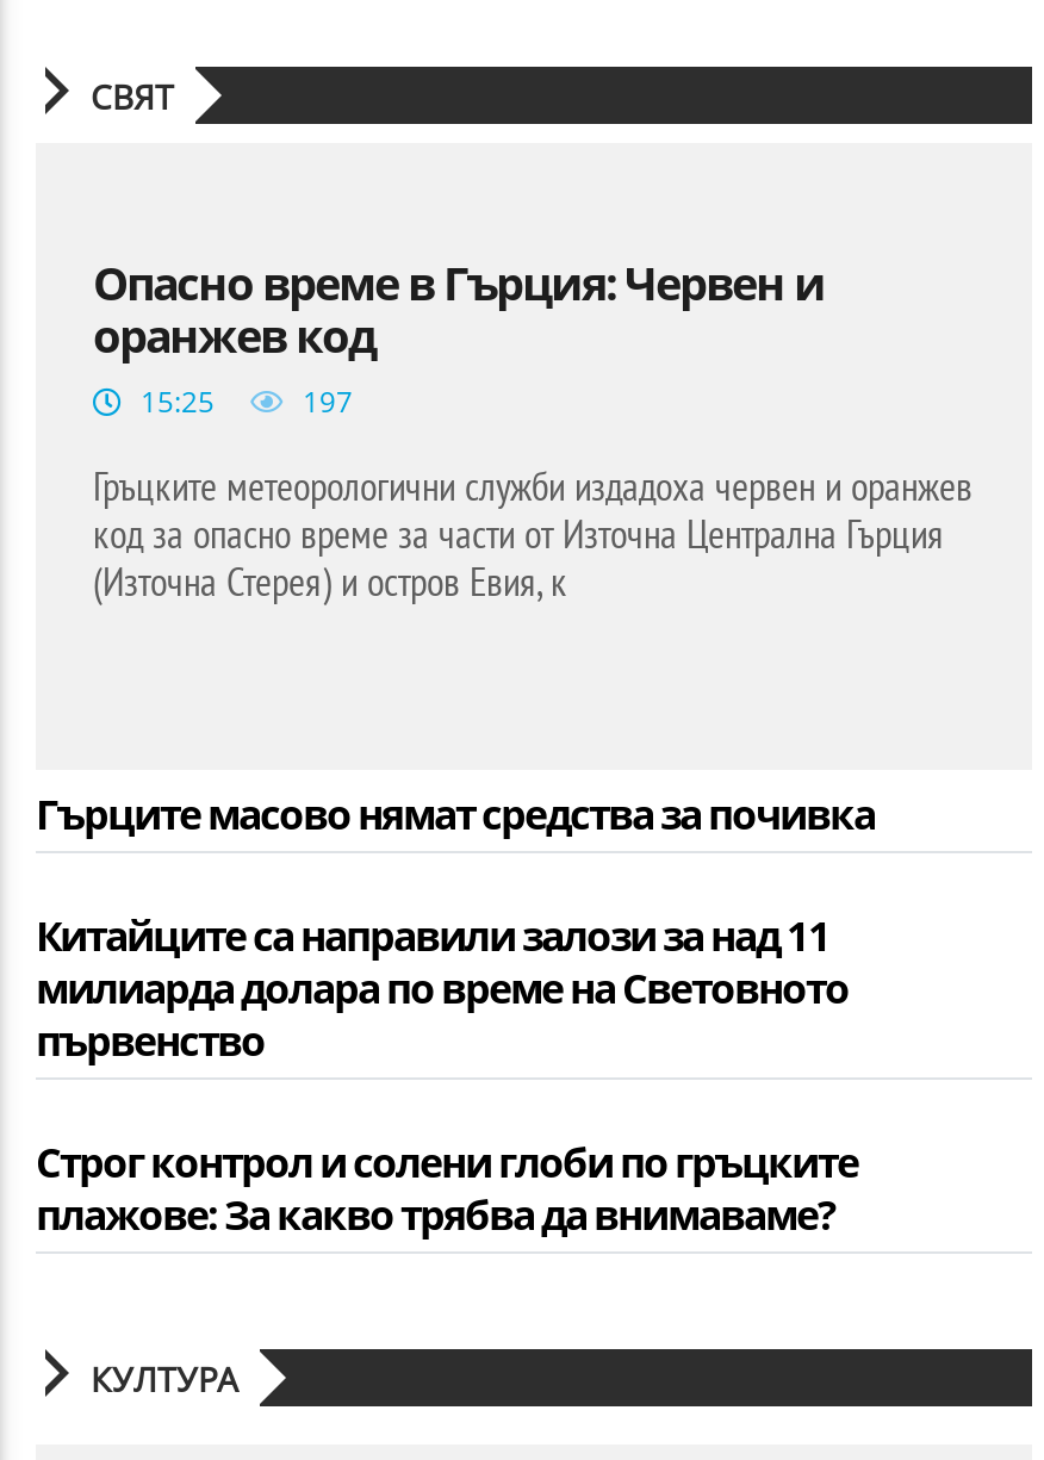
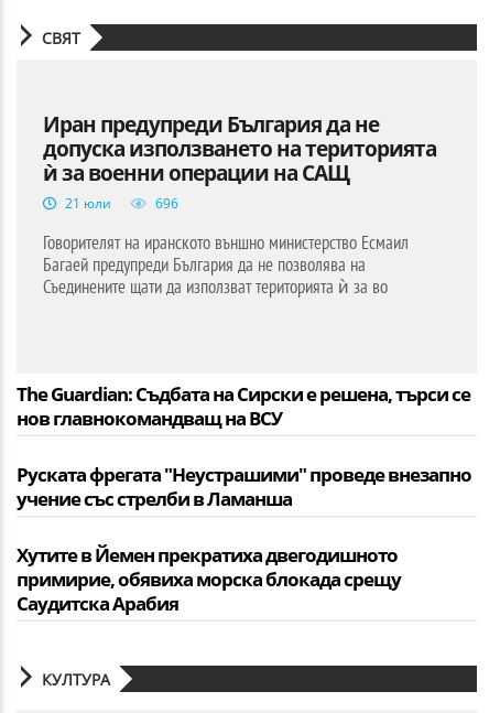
[93,253,825,422] Опасно време в Гърция: Червен и | оранжев код | 15:25 | 197 -> [43,110,436,213] Иран предупреди България да не | допуска използването на територията | ѝ за военни операции на САЩ | 21 юли | 696
[93,461,972,608] Гръцките метеорологични служби издадоха червен и оранжев | код за опасно време за части от Източна Централна Гърция | (Източна Стерея) и остров Евия, к -> [43,231,409,299] Говорителят на иранското външно министерство Есмаил | Багаей предупреди България да не позволява на | Съединените щати да използват територията ѝ за во
[36,787,875,842] Гърците масово нямат средства за почивка -> [17,382,470,431] The Guardian: Съдбата на Сирски е решена, търси се | нов главнокомандващ на ВСУ
[36,909,849,1068] Китайците са направили залози за над 11 | милиарда долара по време на Световното | първенство -> [17,462,471,512] Руската фрегата "Неустрашими" проведе внезапно | учение със стрелби в Ламанша
[36,1135,858,1242] Строг контрол и солени глоби по гръцките | плажове: За какво трябва да внимаваме? -> [17,542,401,616] Хутите в Йемен прекратиха двегодишното | примирие, обявиха морска блокада срещу | Саудитска Арабия

